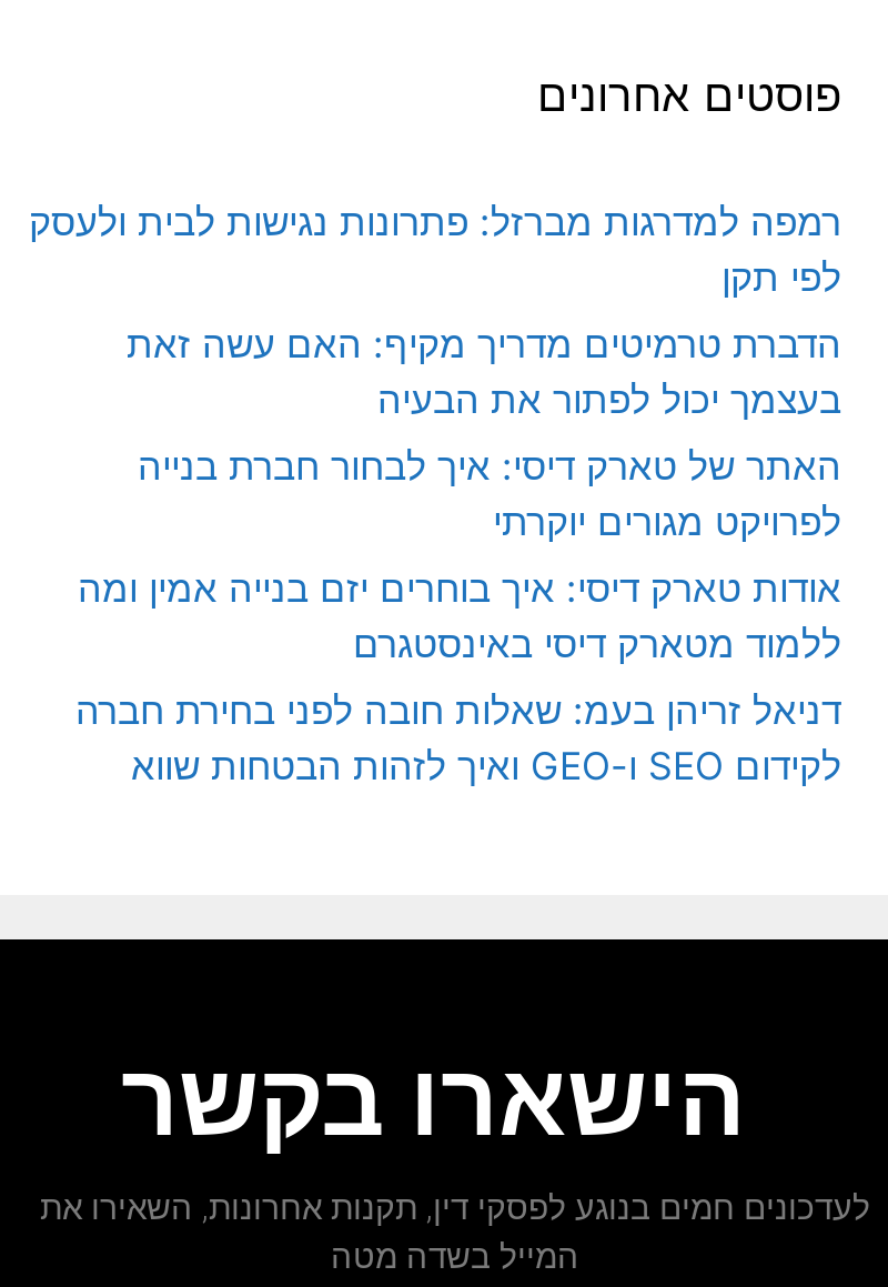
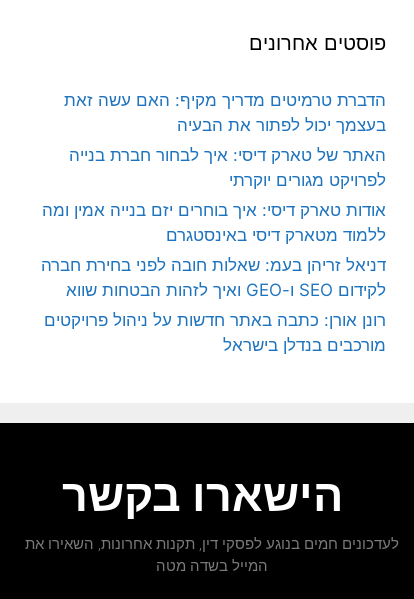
[29,199,841,299] רמפה למדרגות מברזל: פתרונות נגישות לבית ולעסק | לפי תקן -> none
moved [75,321,841,732] -> [41,89,386,274]: הדברת טרמיטים מדריך מקיף: האם עשה זאת | בעצמך יכול לפתור את הבעיה | האתר של טארק דיסי: איך לבחור חברת בנייה | לפרויקט מגורים יוקרתי | אודות טארק דיסי: איך בוחרים יזם בנייה אמין ומה | ללמוד מטארק דיסי באינסטגרם | דניאל זריהן בעמ: שאלות חובה לפני בחירת חברה
none -> [44,309,386,354] רונן אורן: כתבה באתר חדשות על ניהול פרויקטים | מורכבים בנדלן בישראל

